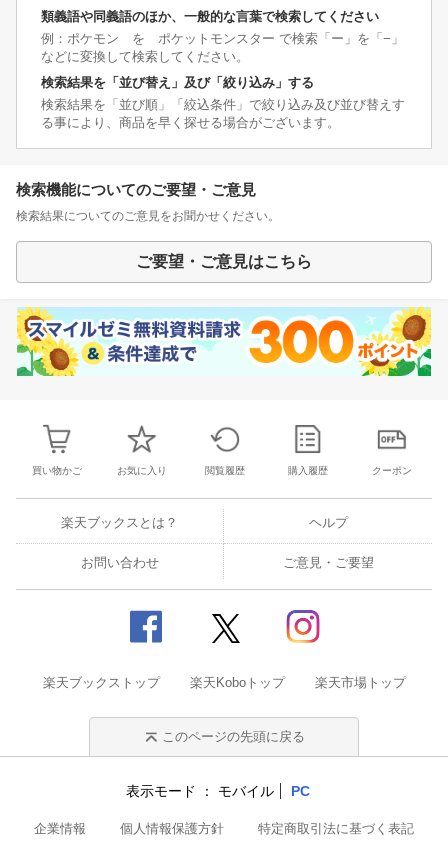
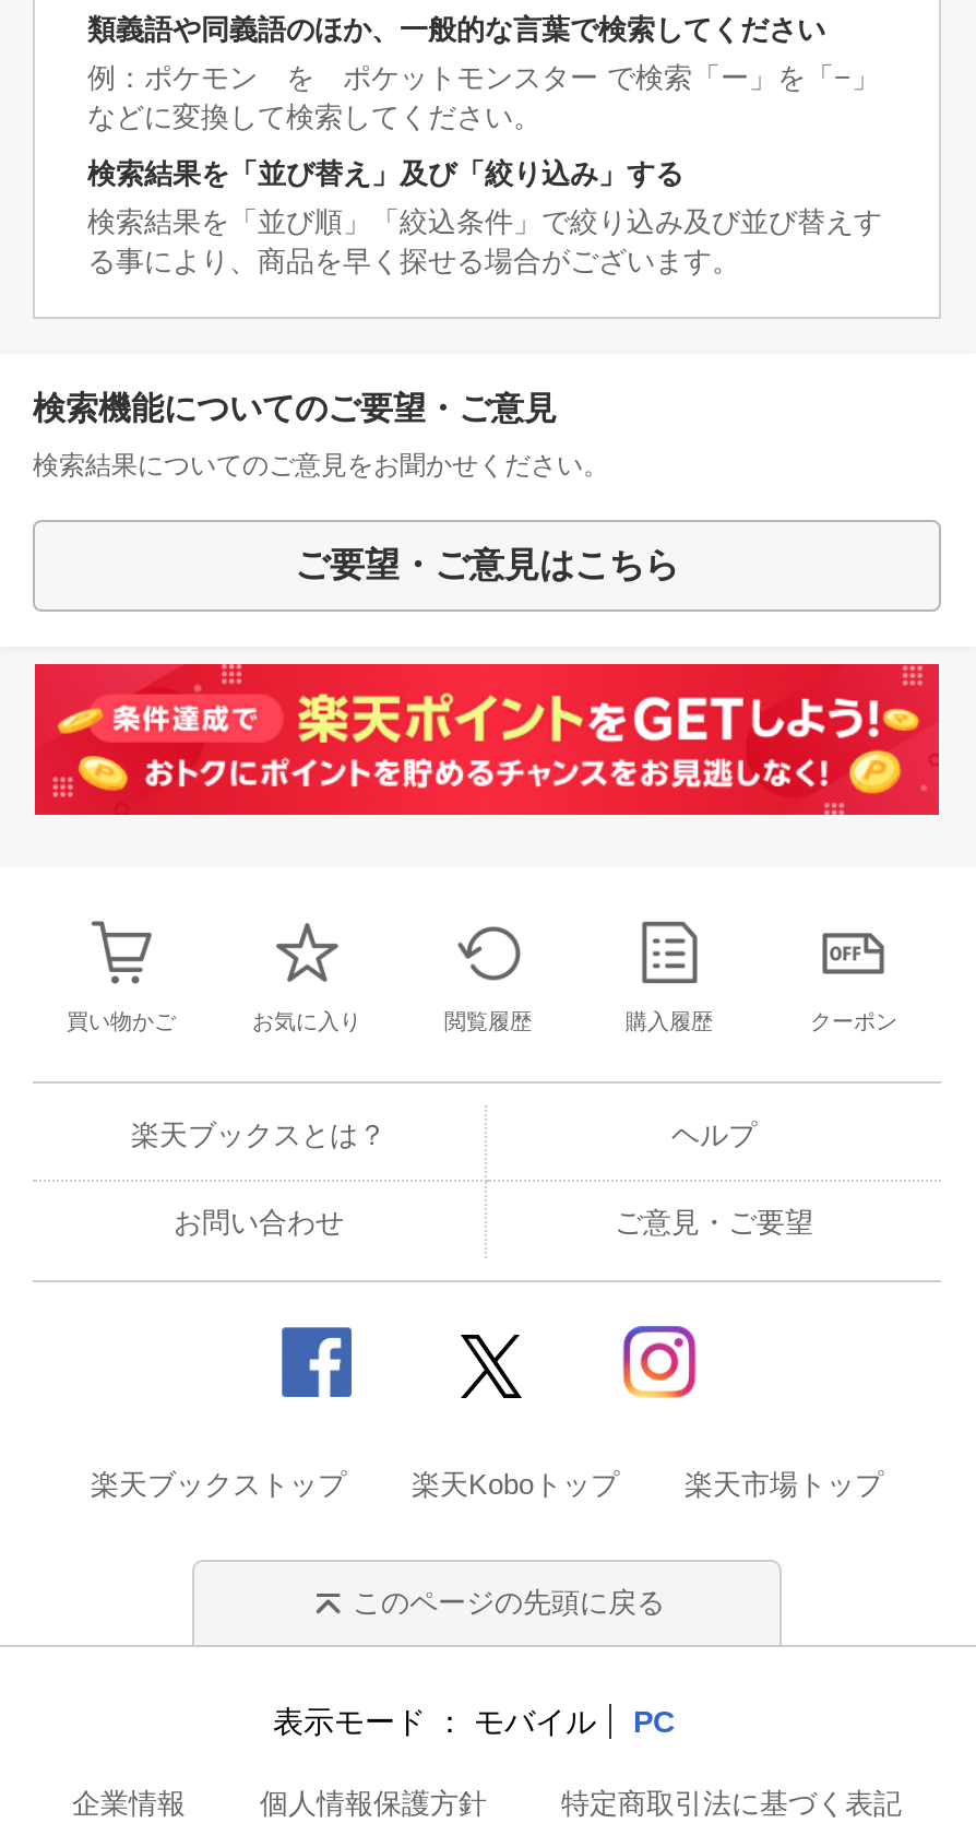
[16,306,432,377] [image] -> [33,662,941,817] [image]

